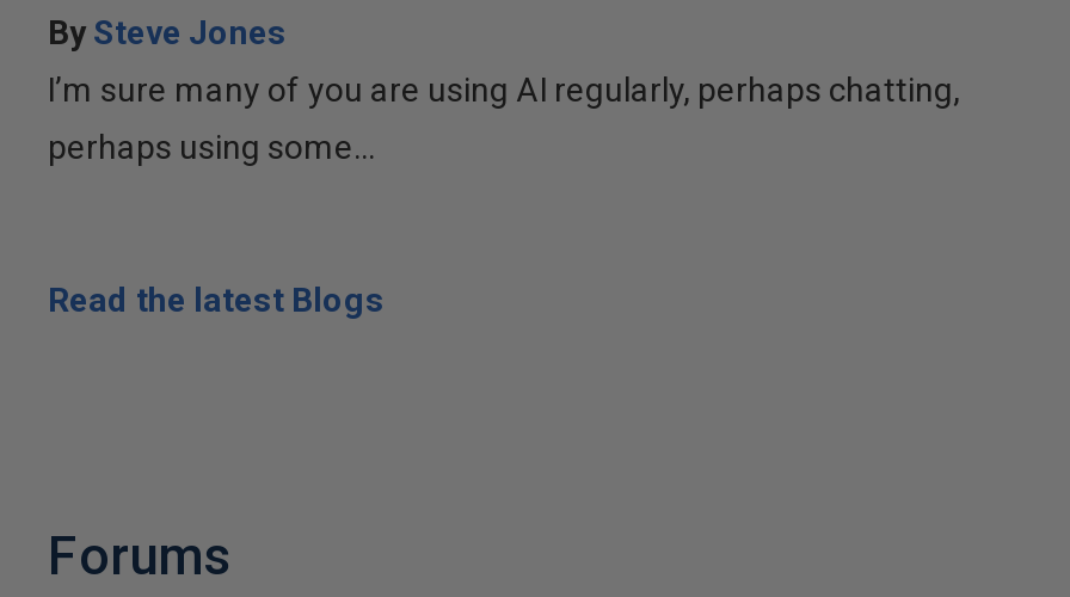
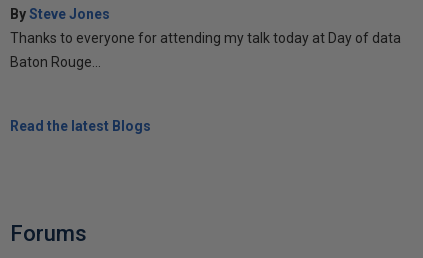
[48,70,960,109] I’m sure many of you are using AI regularly, perhaps chatting, -> [10,30,401,46] Thanks to everyone for attending my talk today at Day of data
[48,128,375,166] perhaps using some... -> [10,54,101,70] Baton Rouge...

